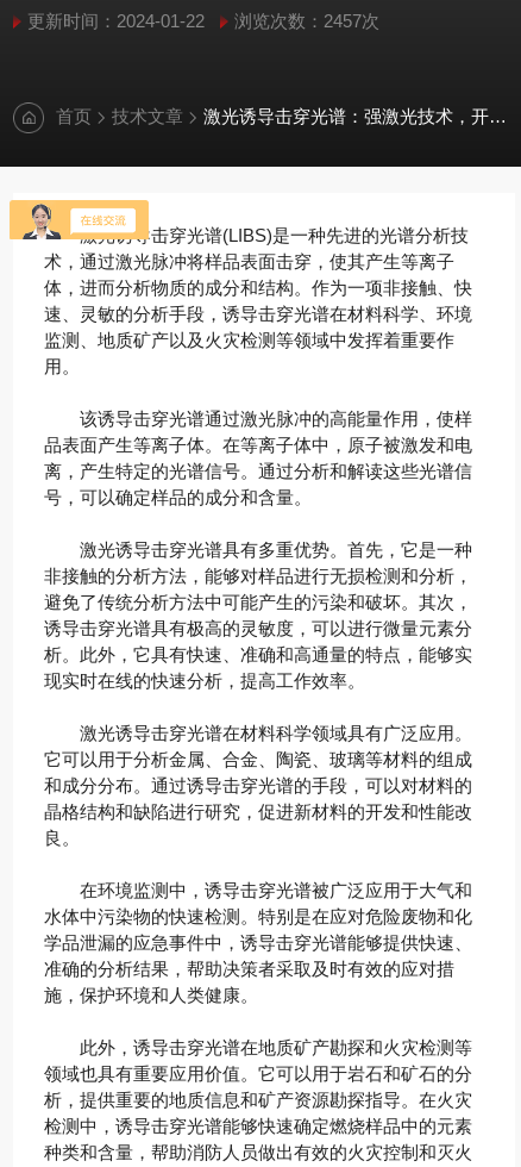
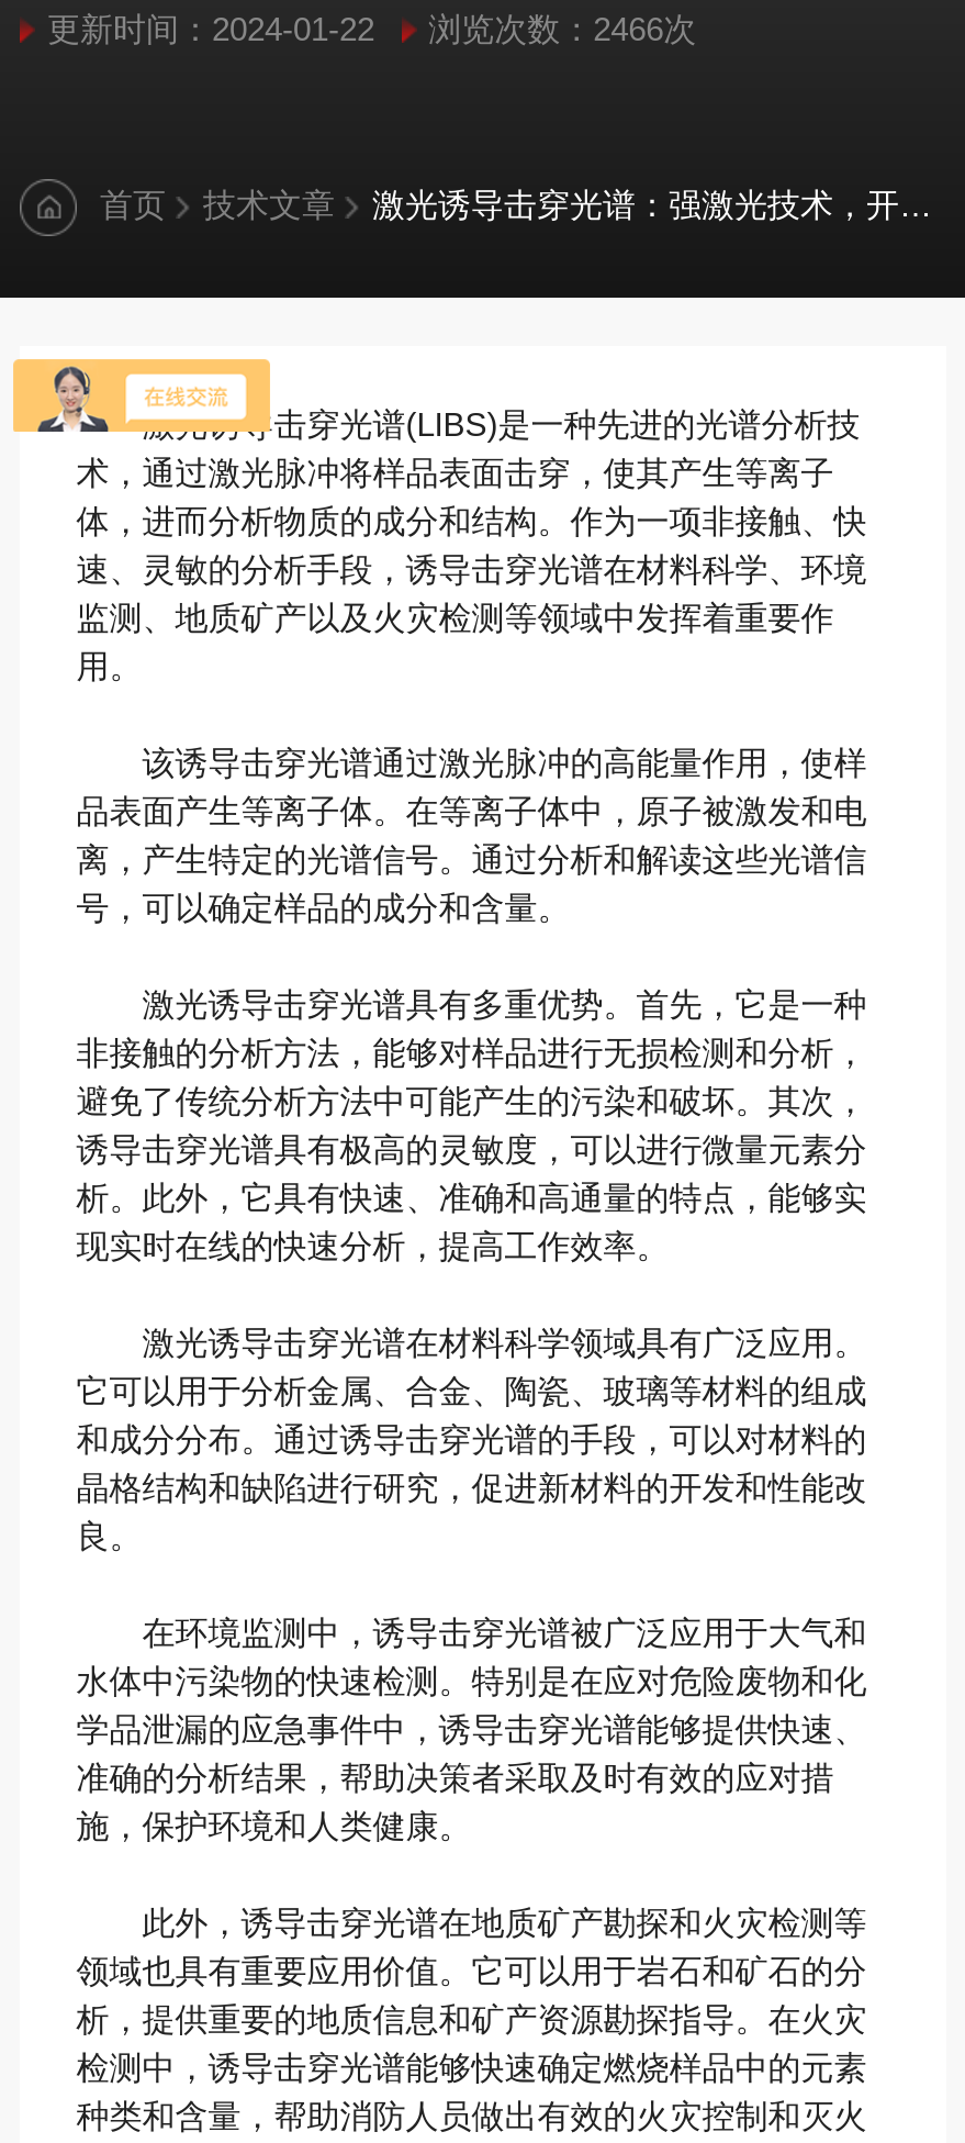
[28,11,380,31] 更新时间：2024-01-22 浏览次数：2457次 -> [47,10,696,47] 更新时间：2024-01-22 浏览次数：2466次

